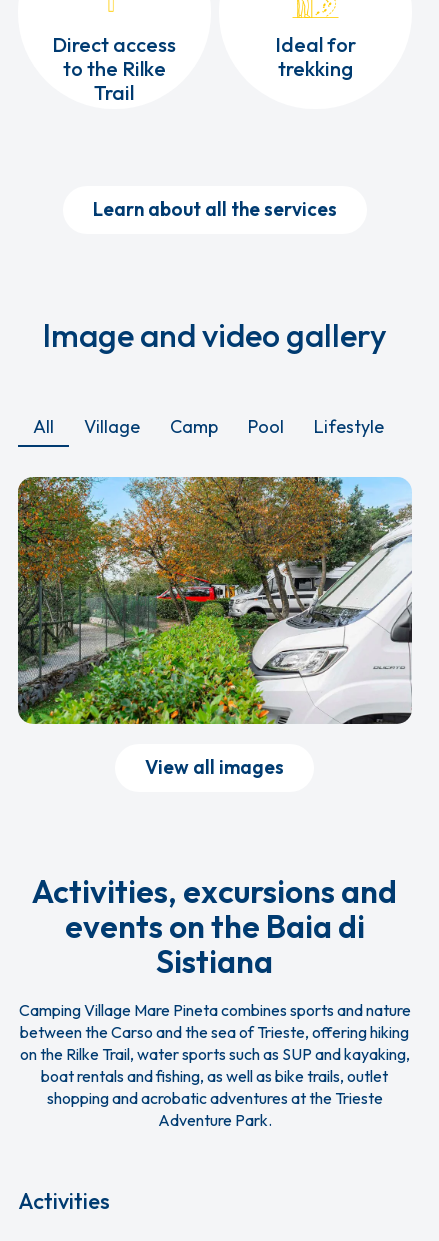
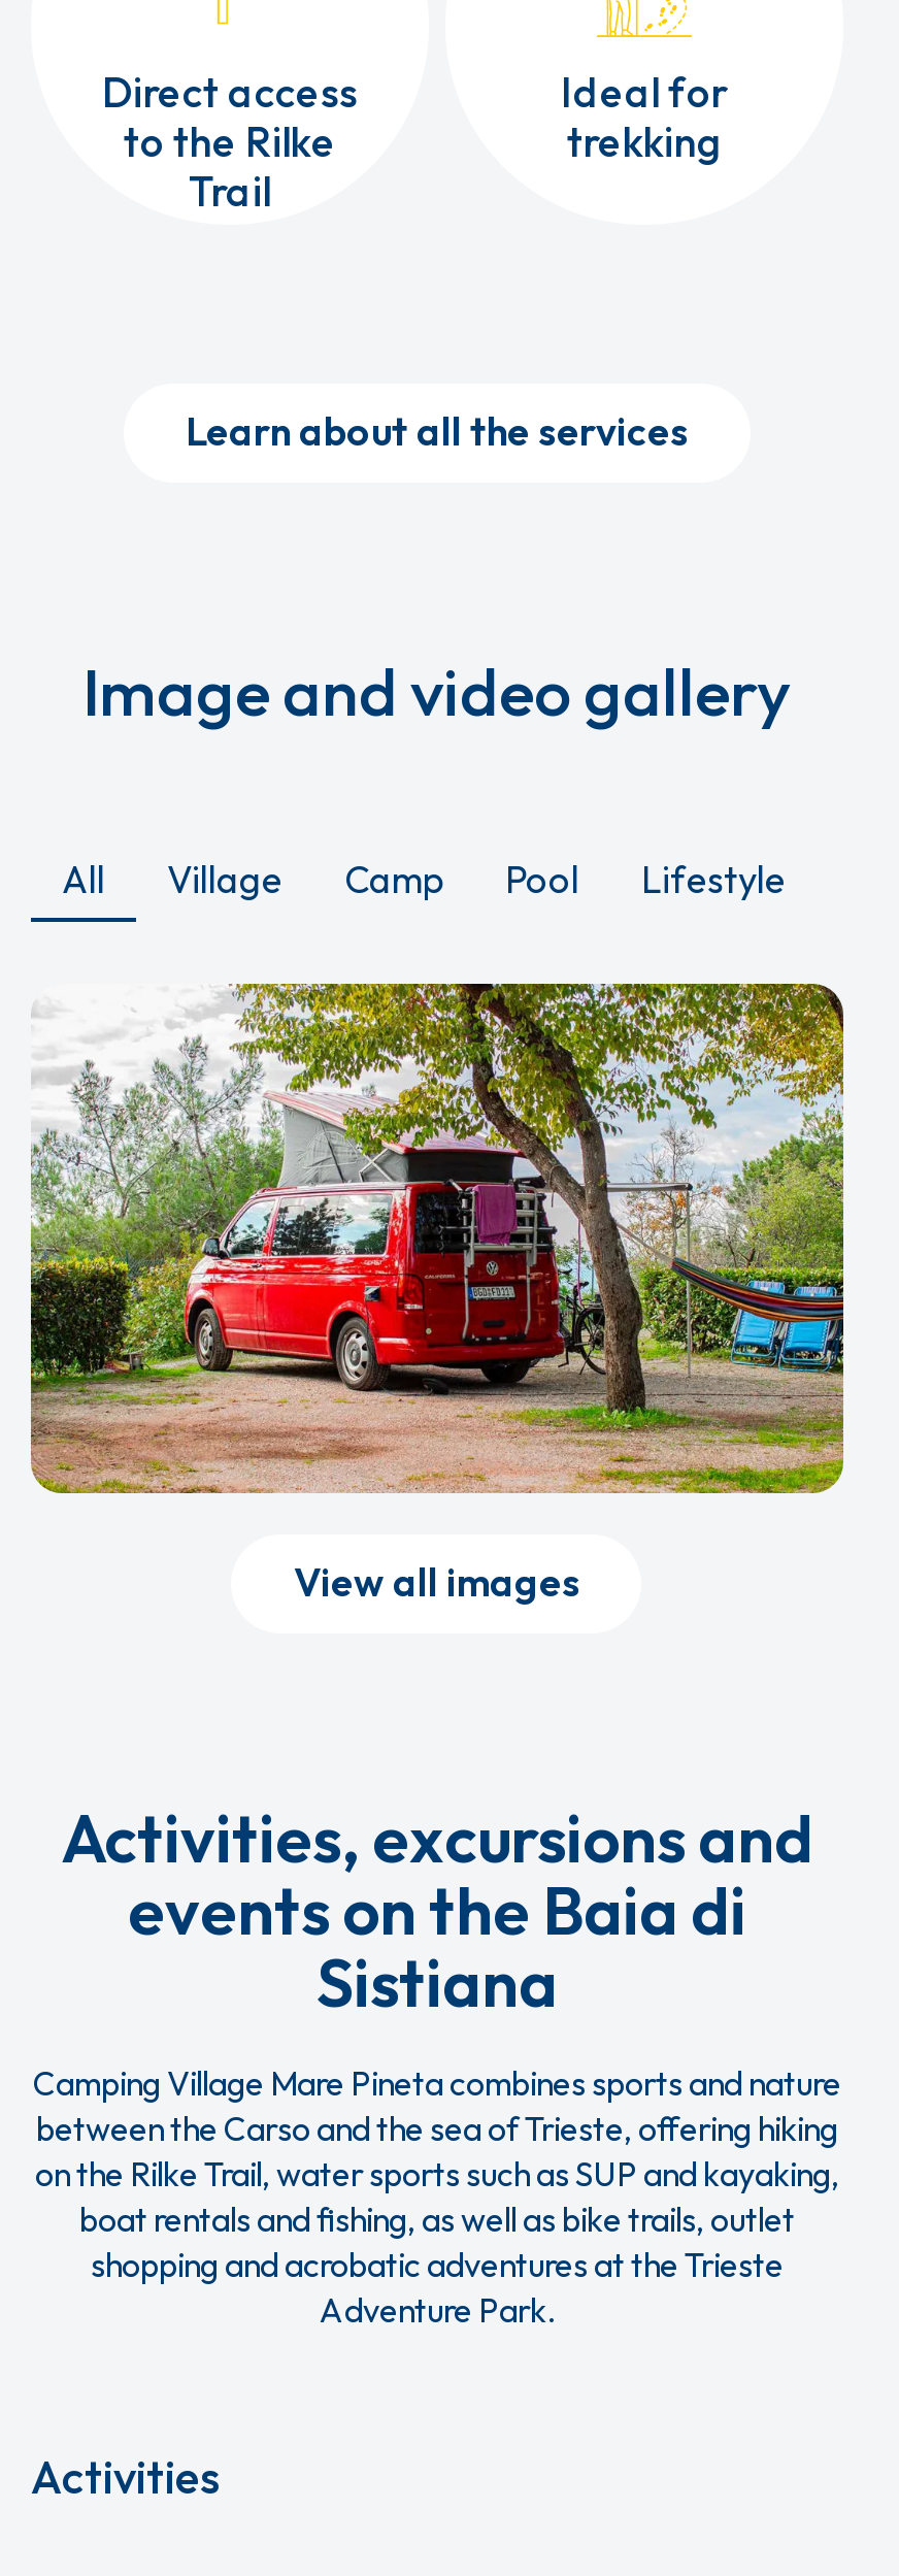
[17,476,412,725] [image] -> [29,982,845,1495] [image]

